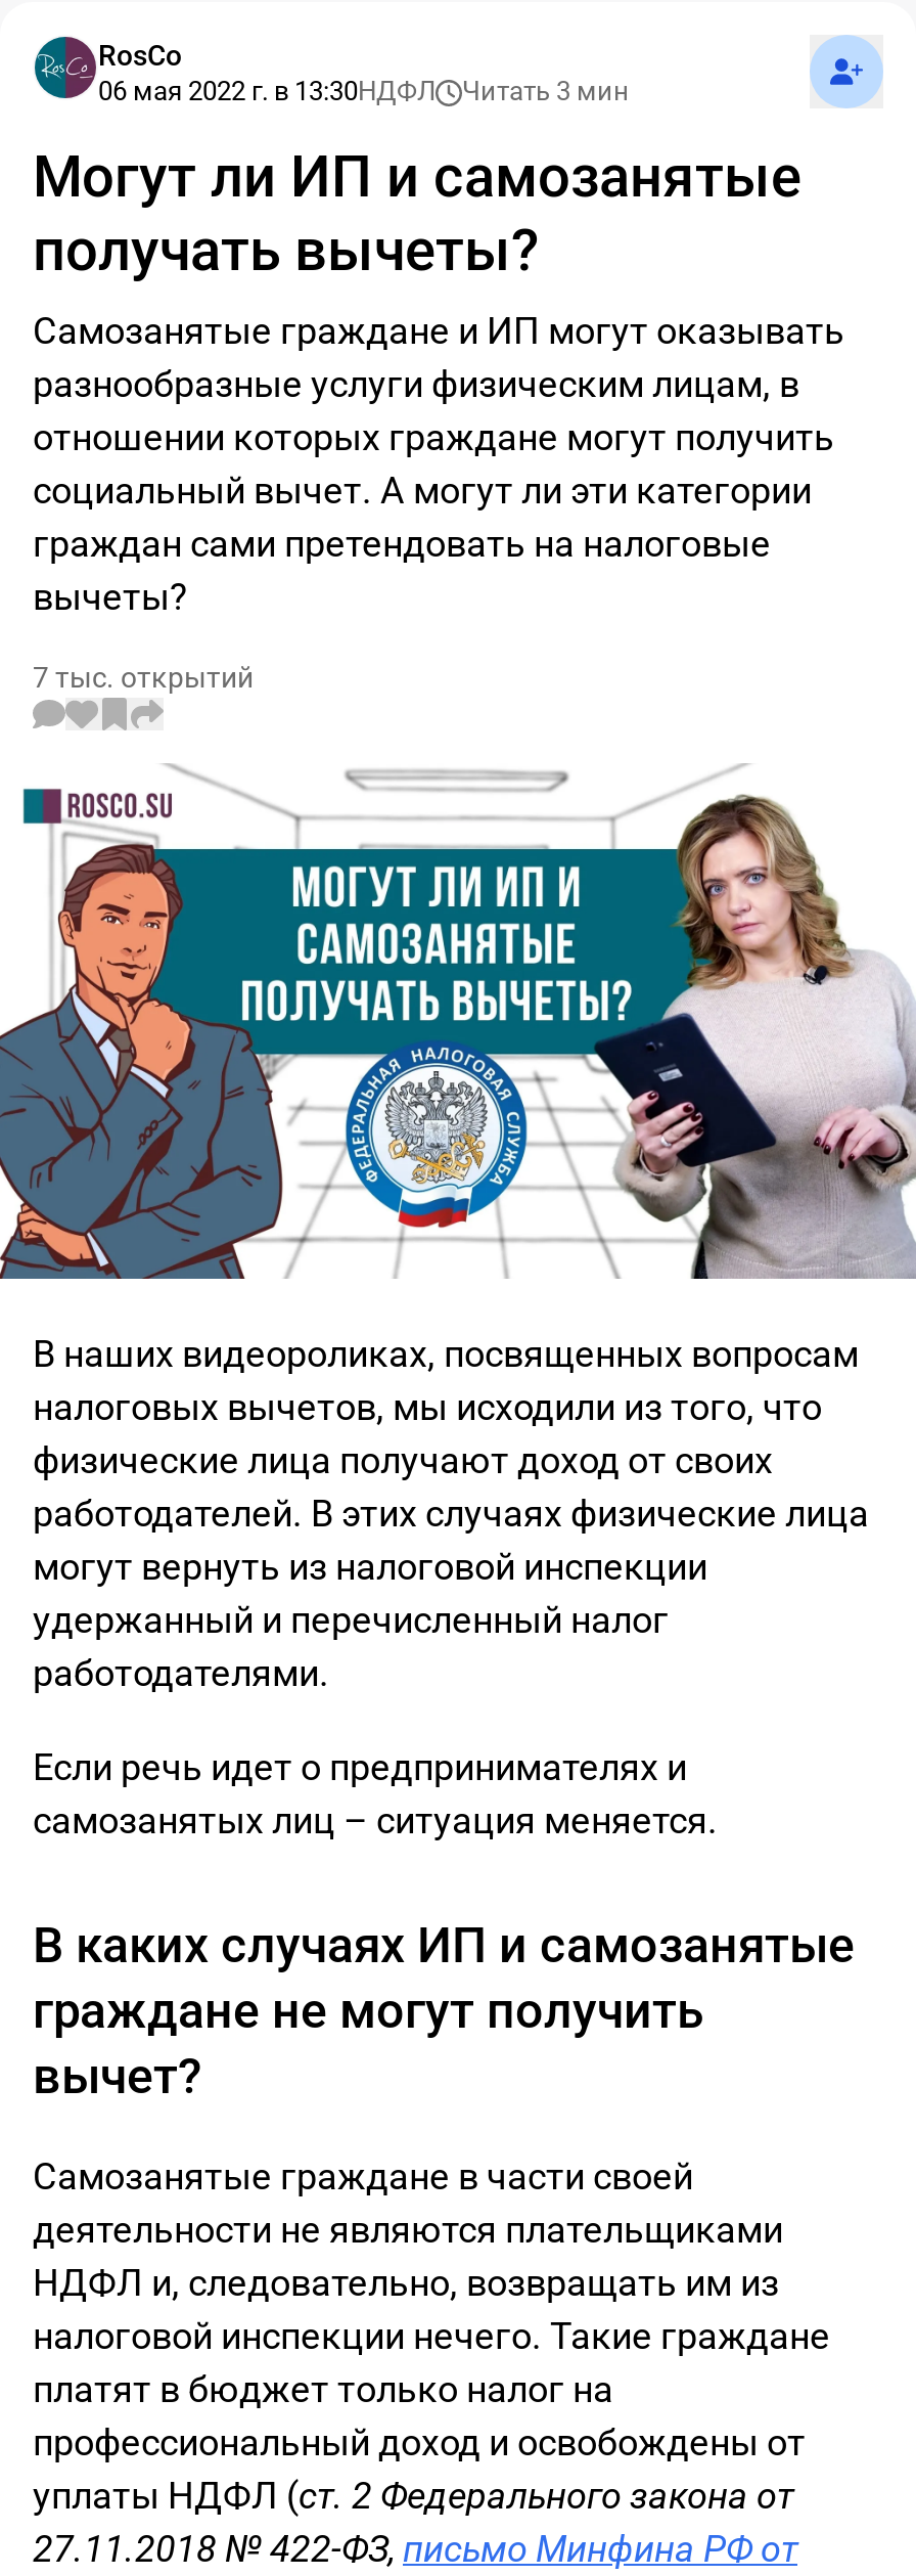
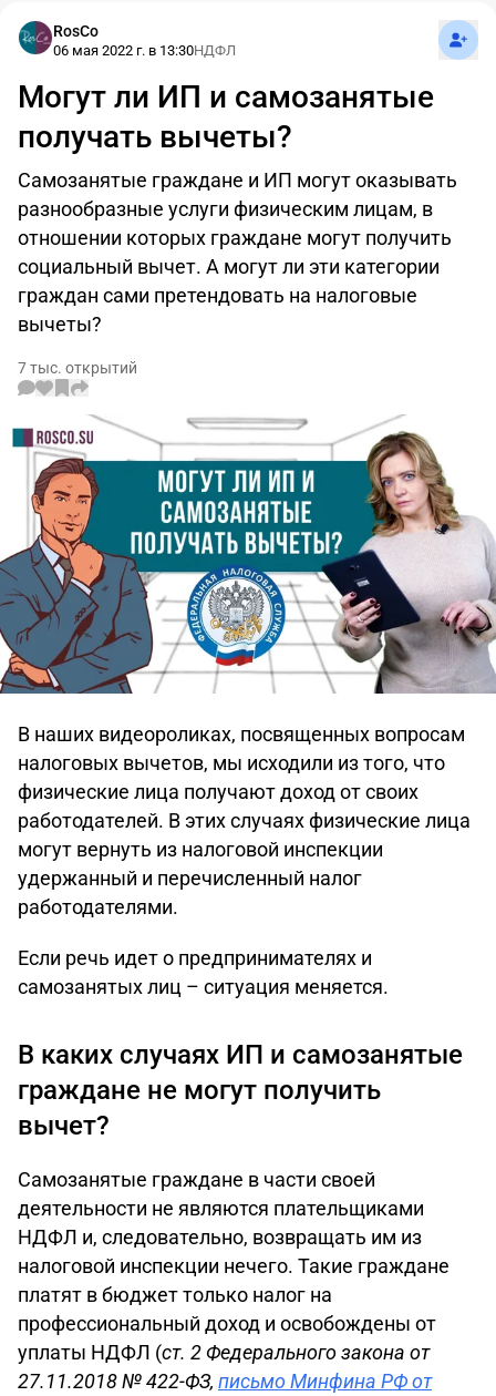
[462,76,630,106] Читать 3 мин -> none

